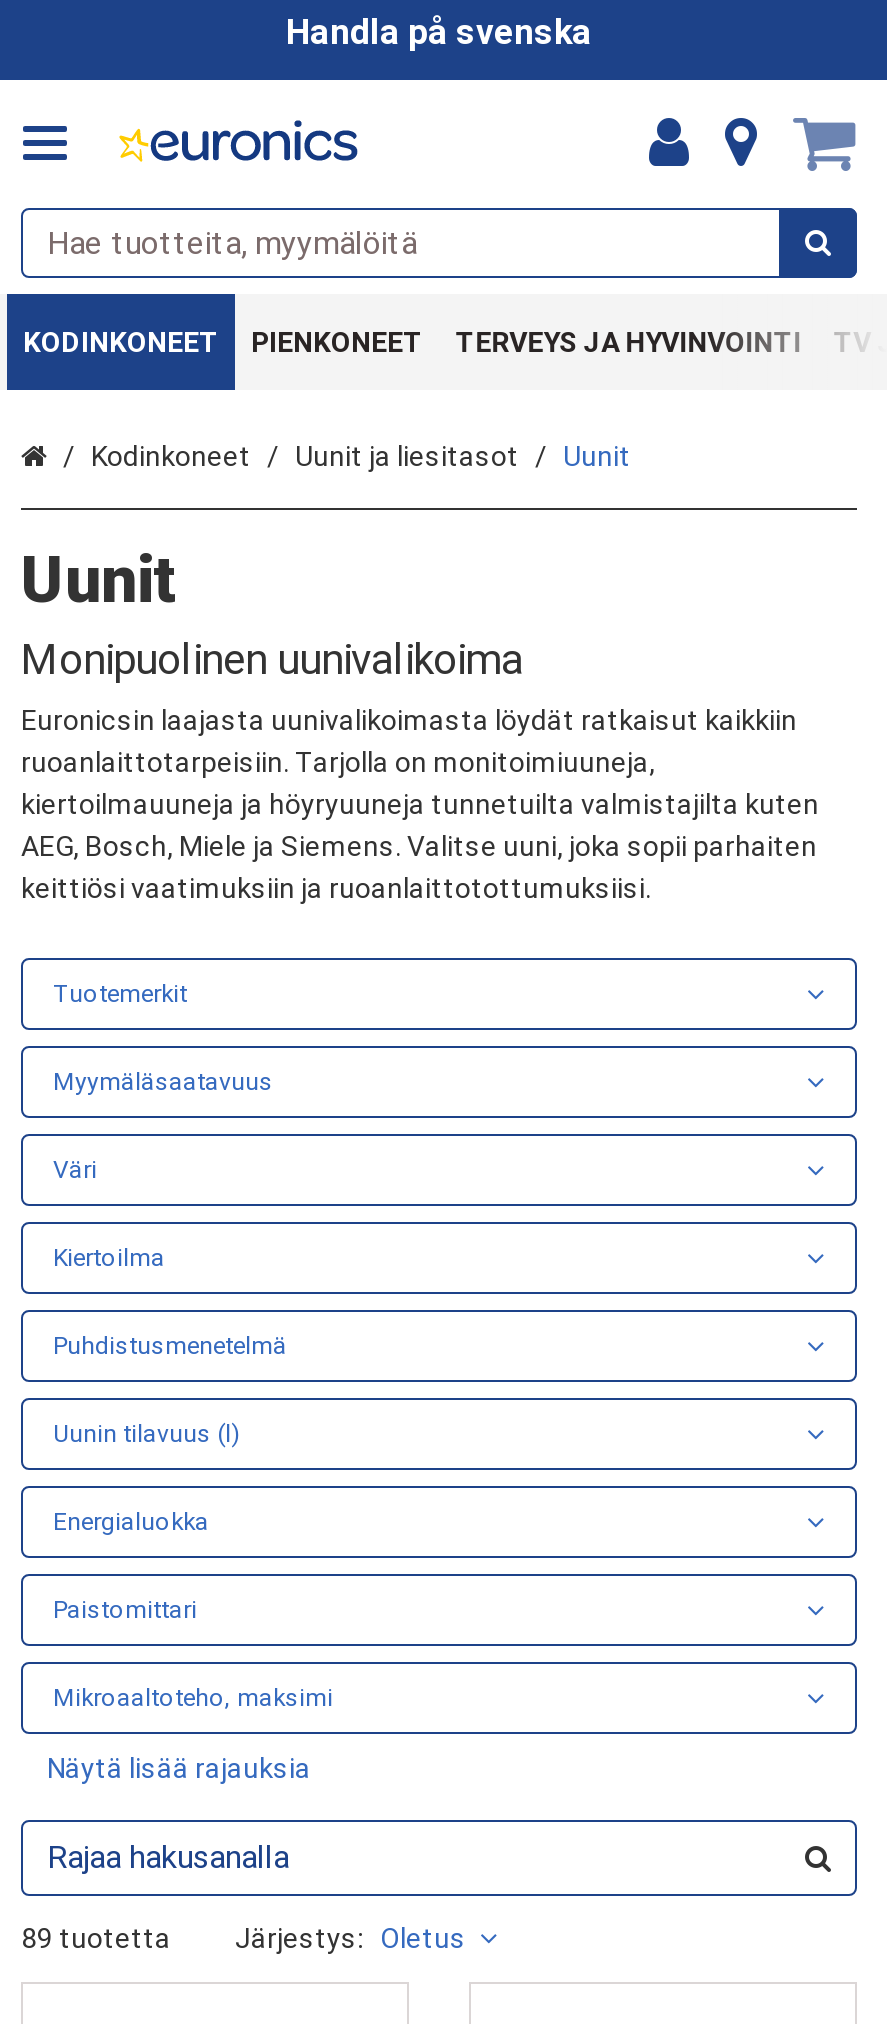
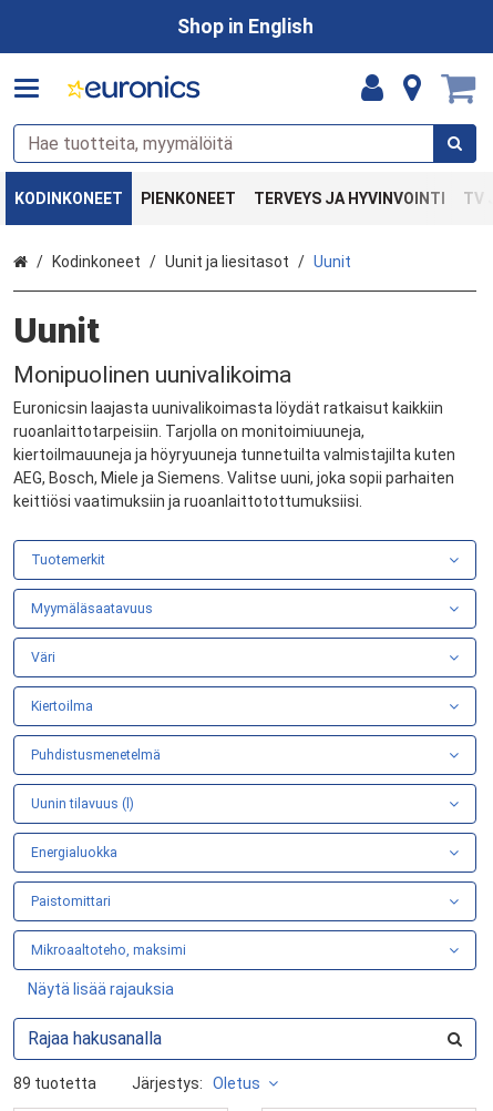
[286,12,592,52] Handla på svenska -> [177,16,313,38] Shop in English

